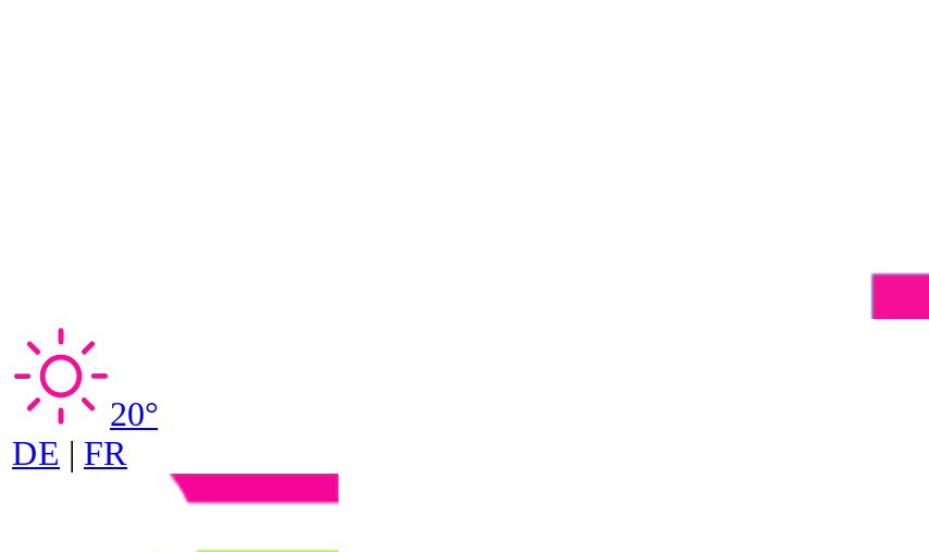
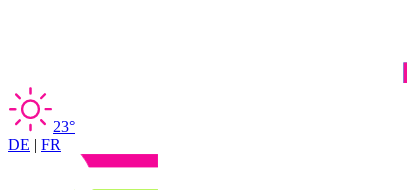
[110,395,158,432] 20° -> [53,118,75,135] 23°

